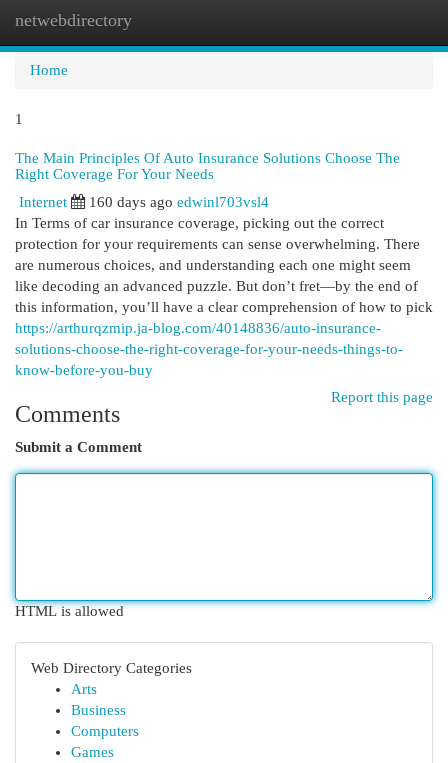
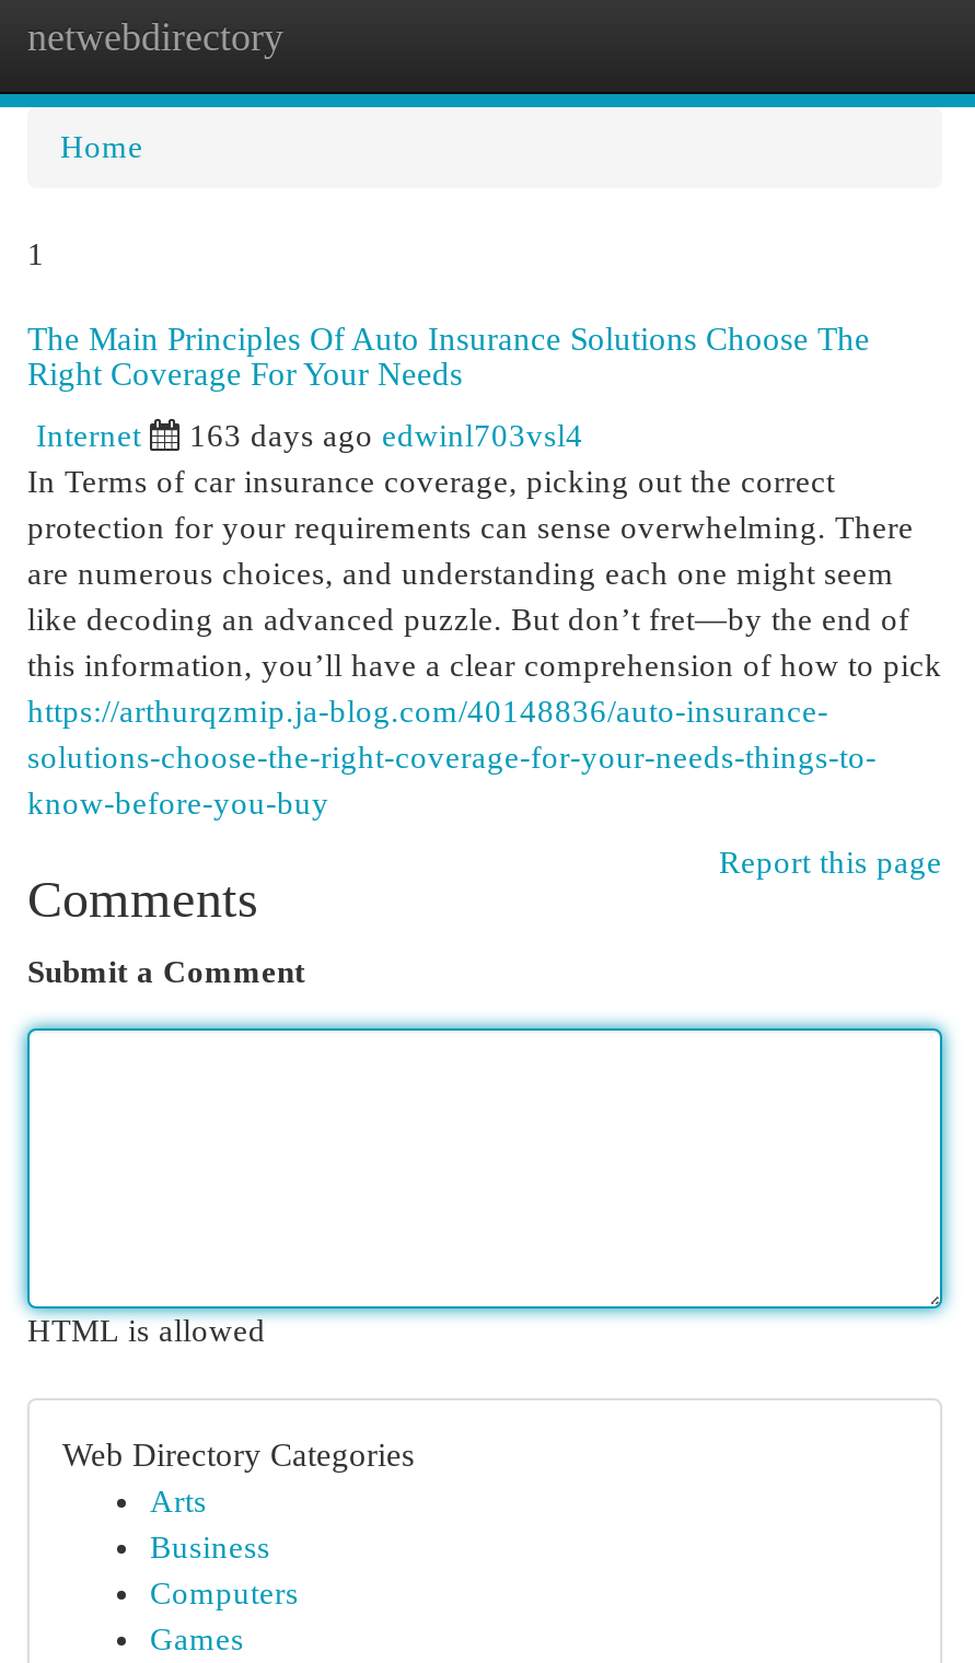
[89,194,269,210] 160 days ago edwinl703vsl4 -> [189,418,583,453] 163 days ago edwinl703vsl4

